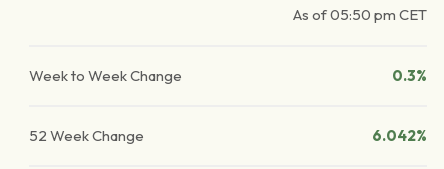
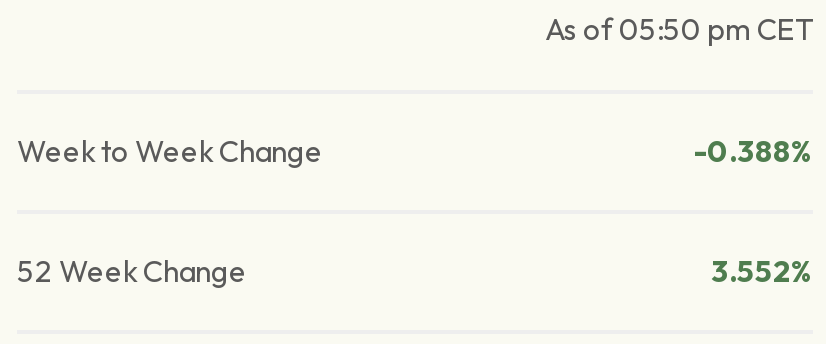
[392,66,427,85] 0.3% -> [693,132,813,170] -0.388%
[372,126,427,145] 6.042% -> [711,252,813,290] 3.552%

